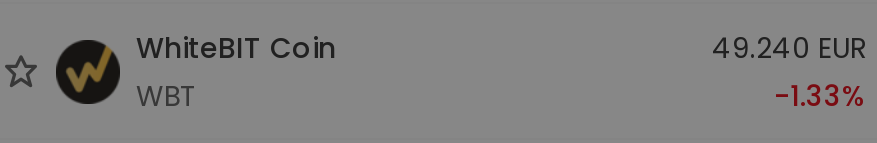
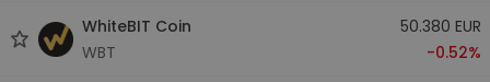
[712,27,866,115] 49.240 EUR | -1.33% -> [400,15,481,63] 50.380 EUR | -0.52%

